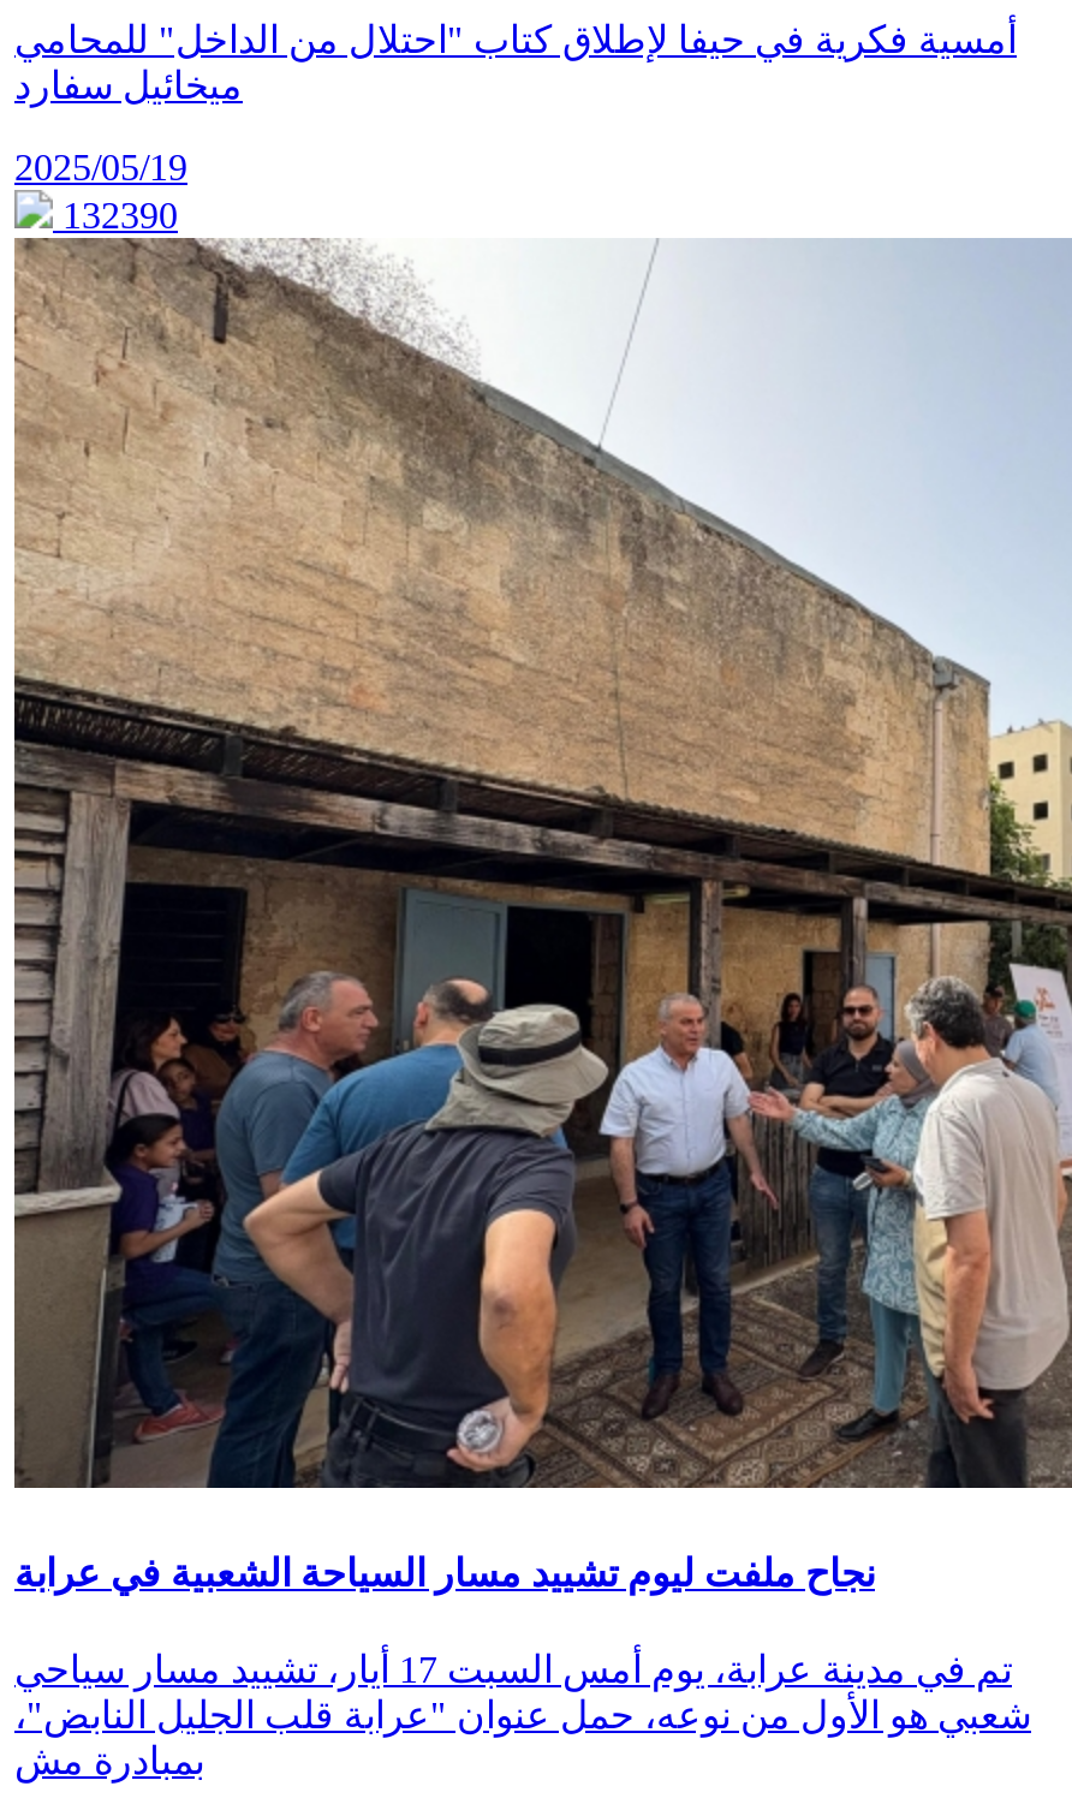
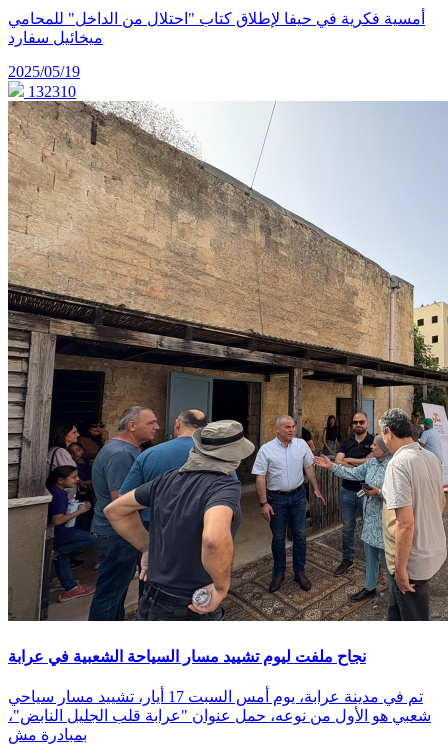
[53,196,178,237] 132390 -> [24,83,76,100] 132310

